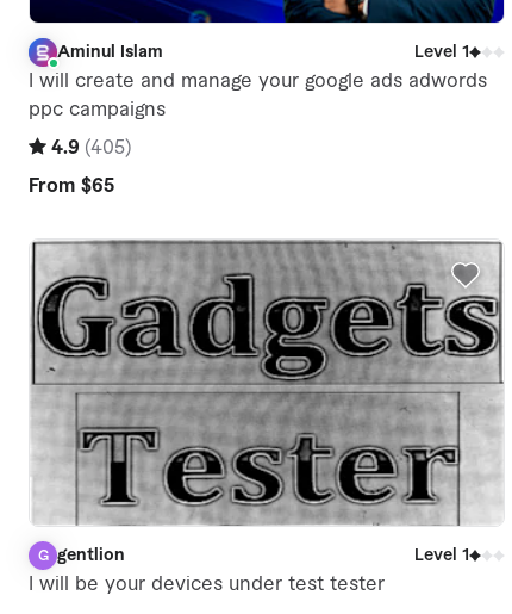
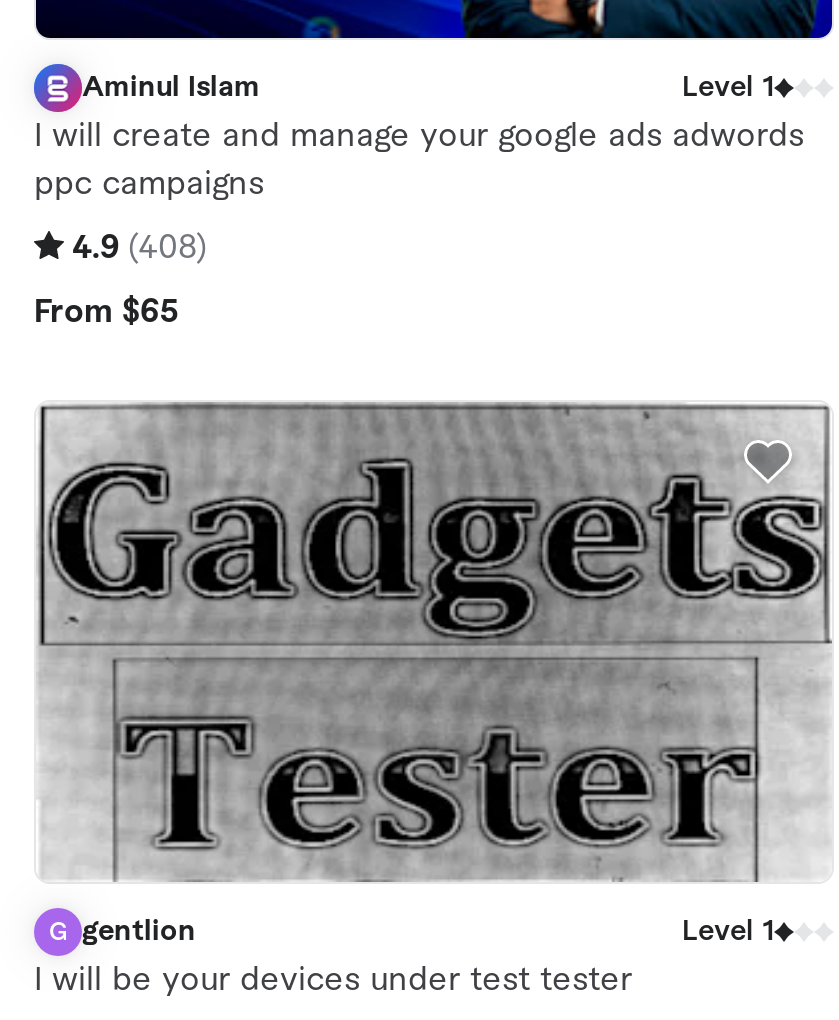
[51,138,132,157] 4.9 (405) -> [72,232,208,264] 4.9 (408)

